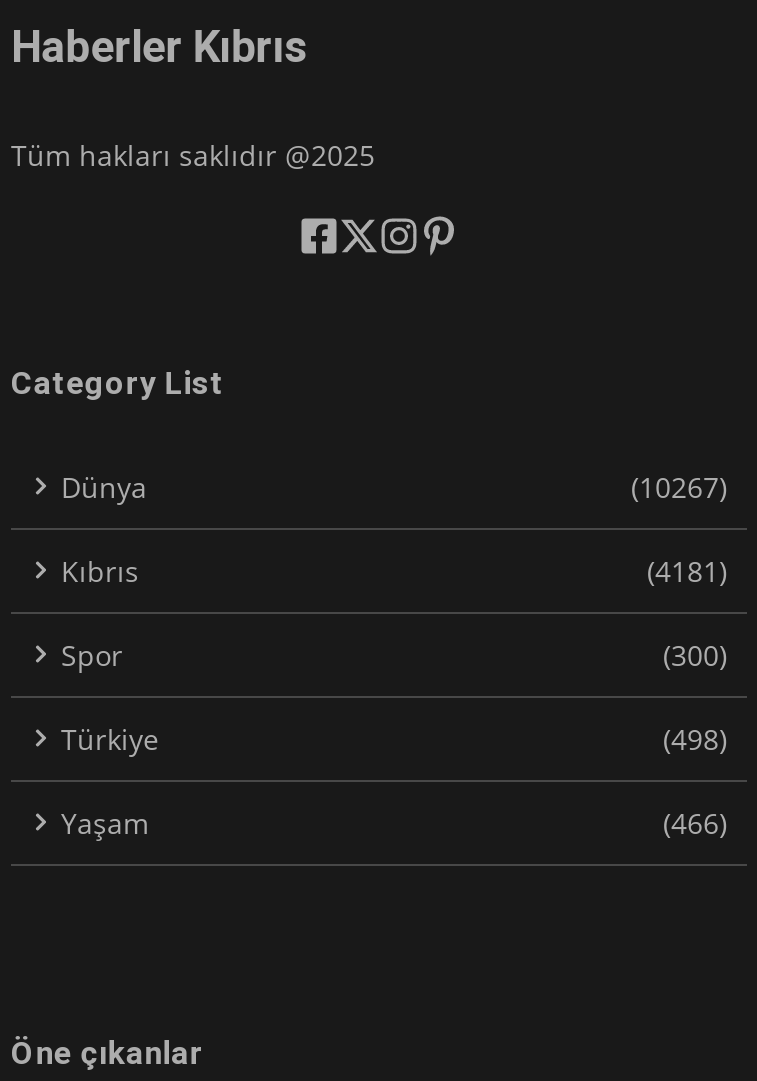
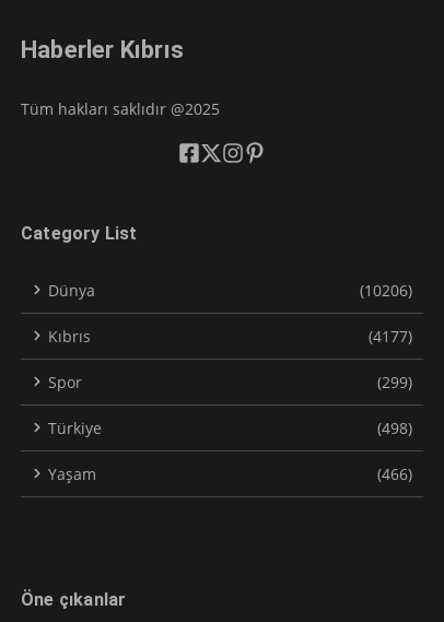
[631,468,727,506] (10267) -> [360,280,412,300] (10206)
[647,552,727,590] (4181) -> [369,326,412,346] (4177)
[663,636,727,674] (300) -> [377,371,412,392] (299)

